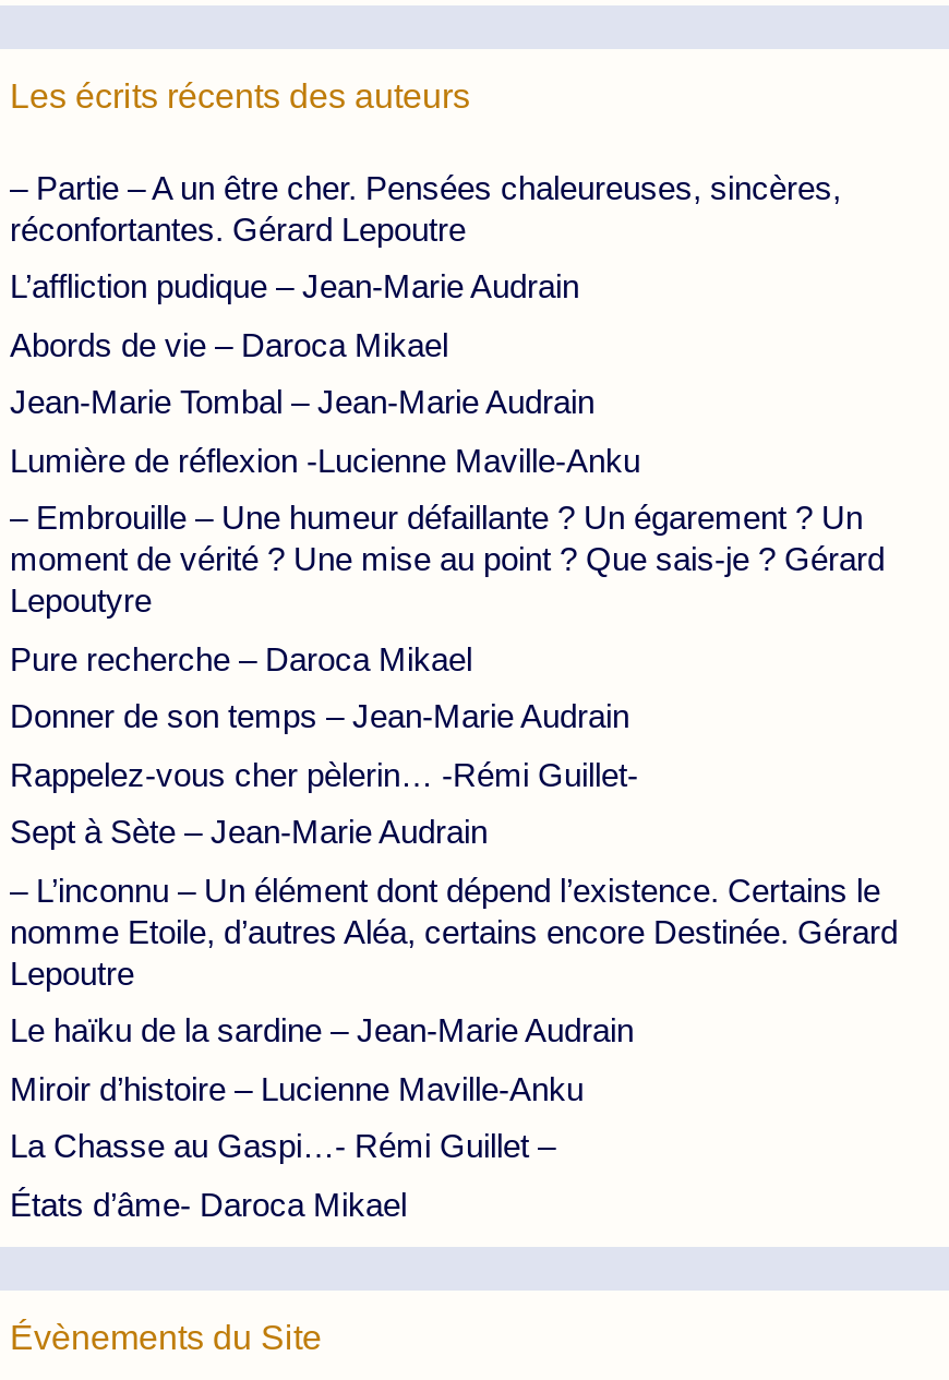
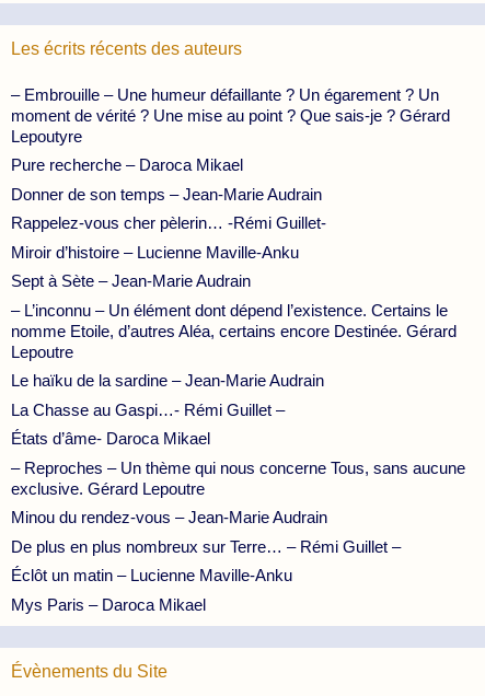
[10,168,841,478] – Partie – A un être cher. Pensées chaleureuses, sincères, | réconfortantes. Gérard Lepoutre | L’affliction pudique – Jean-Marie Audrain | Abords de vie – Daroca Mikael | Jean-Marie Tombal – Jean-Marie Audrain | Lumière de réflexion -Lucienne Maville-Anku -> none
moved [10,499,885,792] -> [11,85,450,232]: – Embrouille – Une humeur défaillante ? Un égarement ? Un | moment de vérité ? Une mise au point ? Que sais-je ? Gérard | Lepoutyre | Pure recherche – Daroca Mikael | Donner de son temps – Jean-Marie Audrain | Rappelez-vous cher pèlerin… -Rémi Guillet-
moved [10,813,898,1049] -> [11,272,457,390]: Sept à Sète – Jean-Marie Audrain | – L’inconnu – Un élément dont dépend l’existence. Certains le | nomme Etoile, d’autres Aléa, certains encore Destinée. Gérard | Lepoutre | Le haïku de la sardine – Jean-Marie Audrain
moved [10,1069,584,1106] -> [11,243,299,261]: Miroir d’histoire – Lucienne Maville-Anku
moved [10,1127,555,1222] -> [11,400,285,448]: La Chasse au Gaspi…- Rémi Guillet – | États d’âme- Daroca Mikael
none -> [11,458,465,613] – Reproches – Un thème qui nous concerne Tous, sans aucune | exclusive. Gérard Lepoutre | Minou du rendez-vous – Jean-Marie Audrain | De plus en plus nombreux sur Terre… – Rémi Guillet – | Éclôt un matin – Lucienne Maville-Anku | Mys Paris – Daroca Mikael

